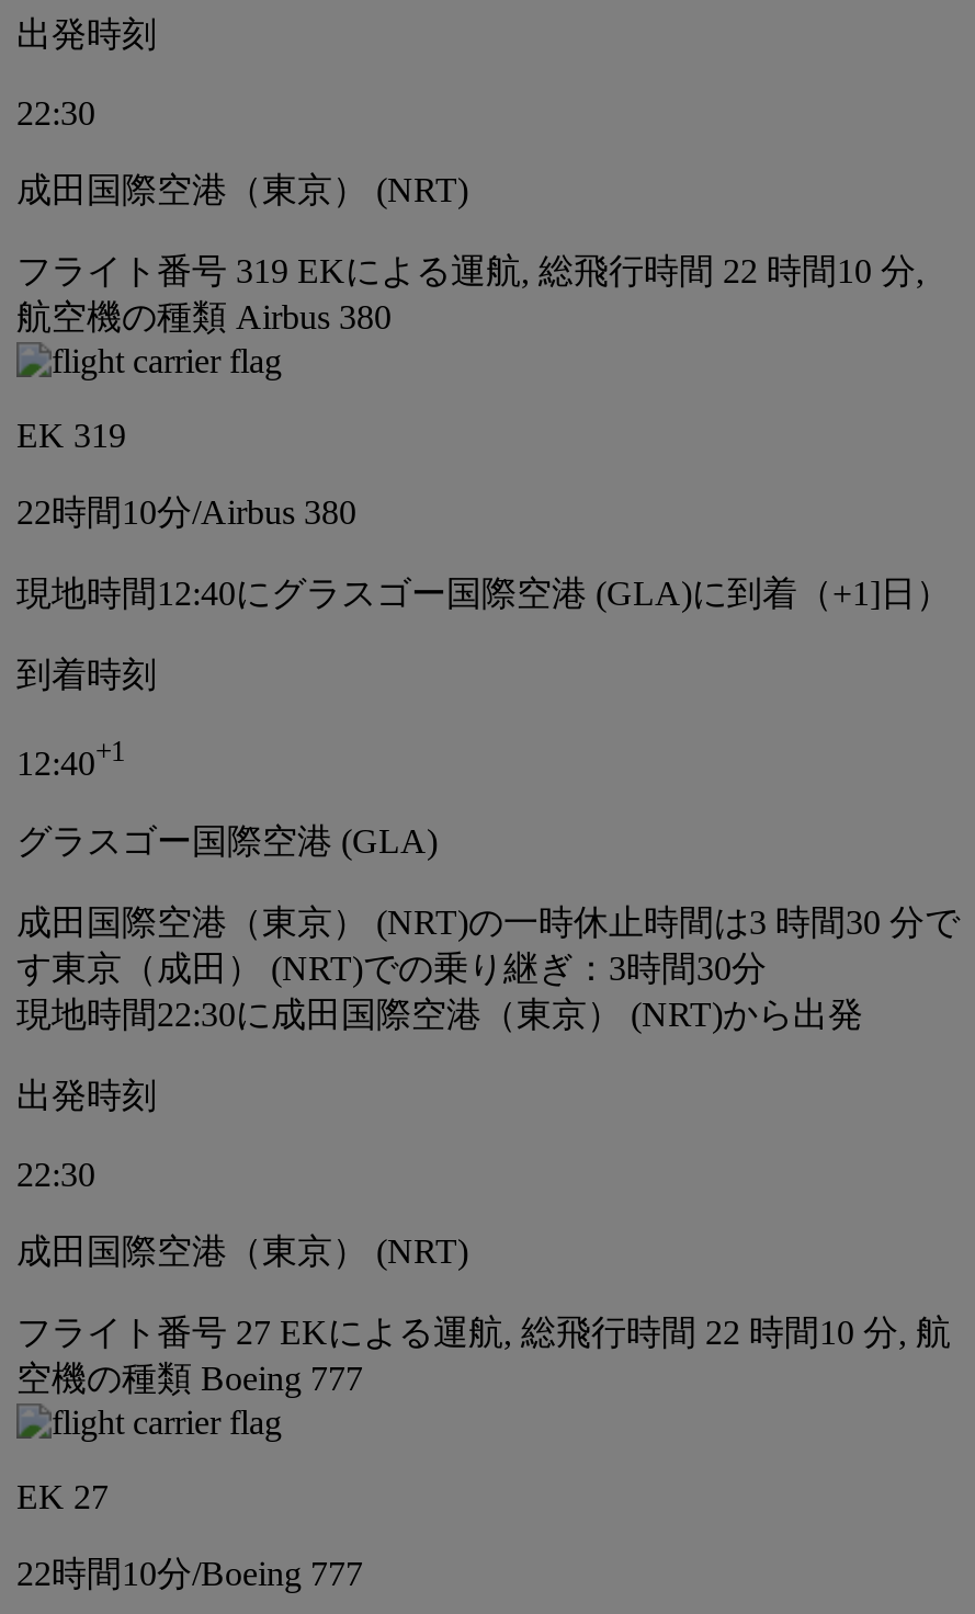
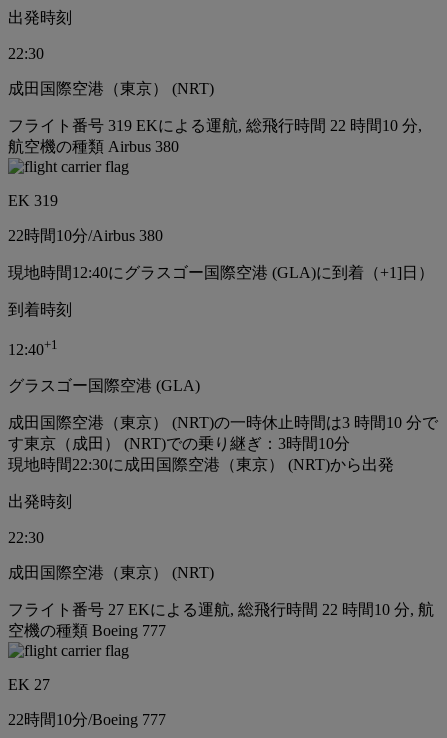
[16,902,960,940] 成田国際空港（東京） (NRT)の一時休止時間は3 時間30 分で -> [8,413,438,430] 成田国際空港（東京） (NRT)の一時休止時間は3 時間10 分で
[16,948,767,986] す東京（成田） (NRT)での乗り継ぎ：3時間30分 -> [8,434,350,451] す東京（成田） (NRT)での乗り継ぎ：3時間10分

